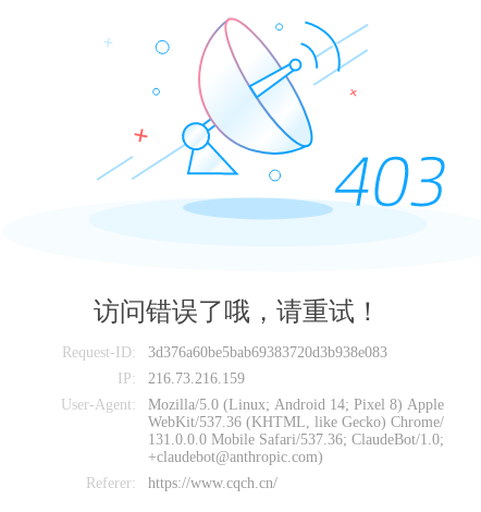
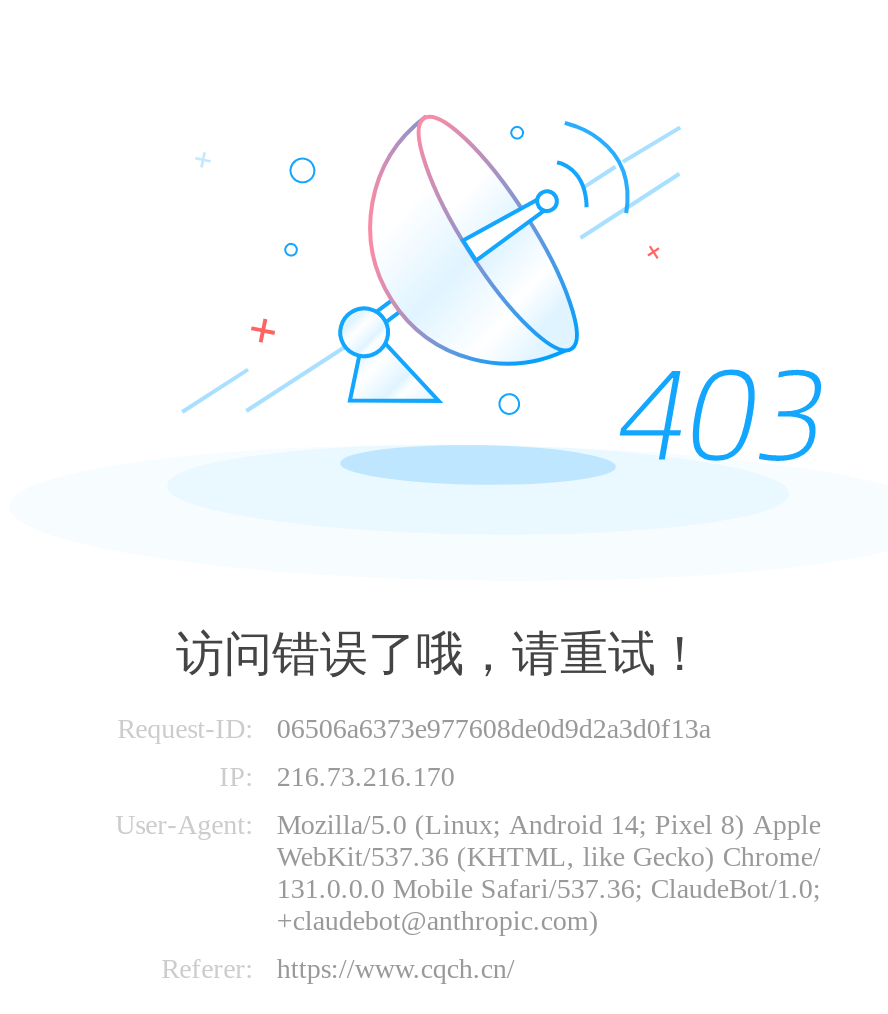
[62,344,388,361] Request-ID: 3d376a60be5bab69383720d3b938e083 -> [117,714,711,744] Request-ID: 06506a6373e977608de0d9d2a3d0f13a
[117,370,245,387] IP: 216.73.216.159 -> [219,762,455,792] IP: 216.73.216.170

